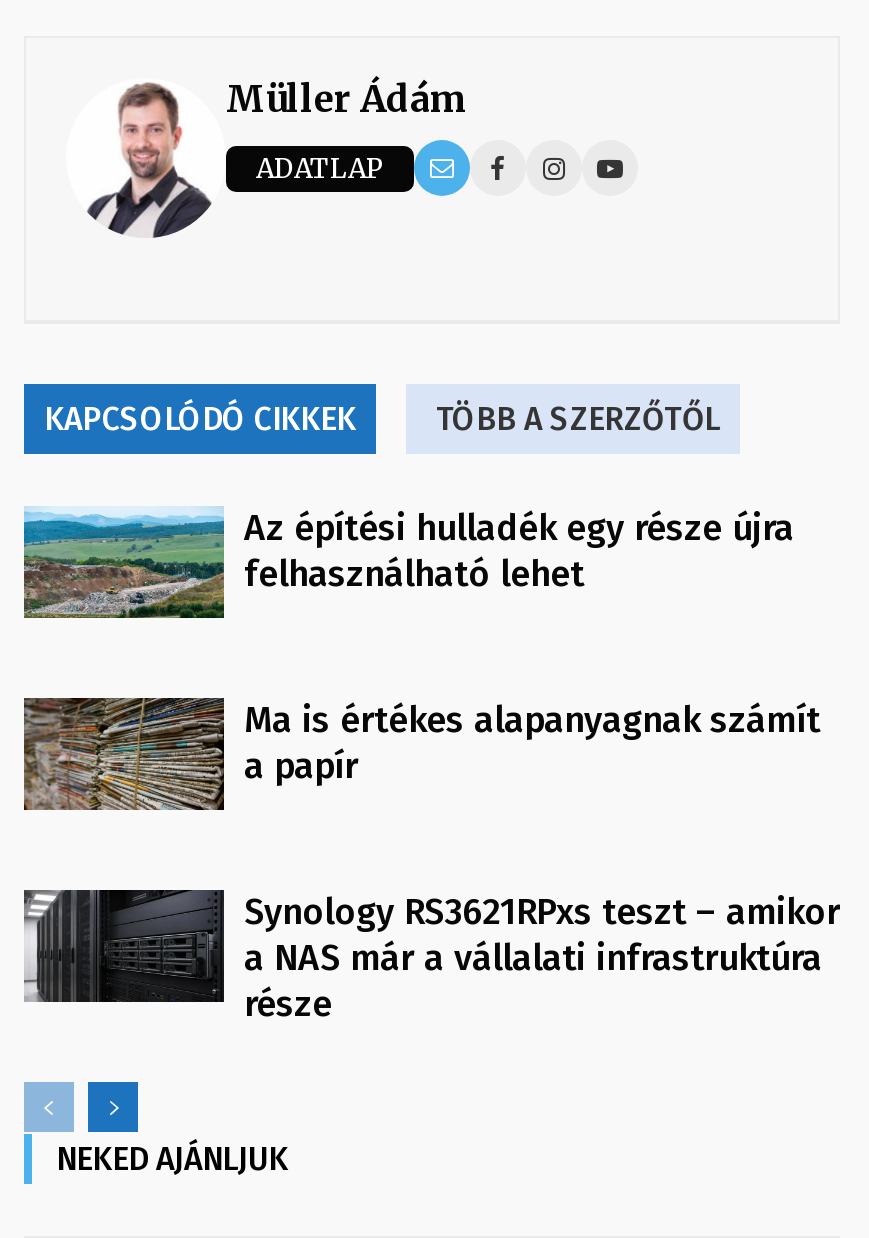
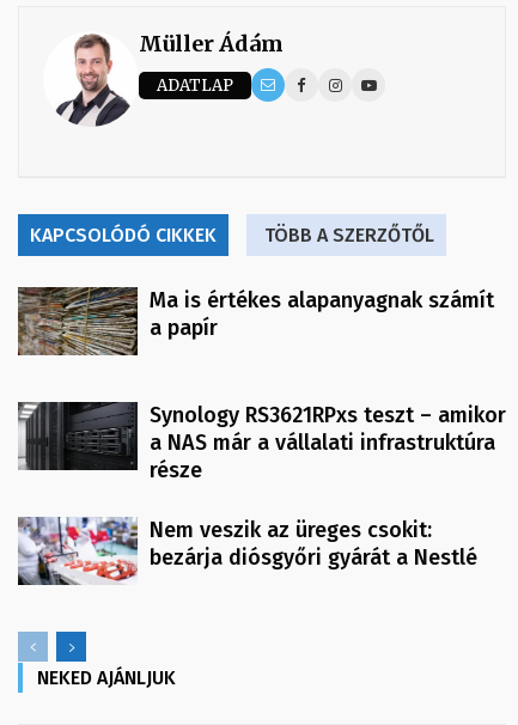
[22,506,794,620] [image] | Az építési hulladék egy része újra | felhasználható lehet -> none
moved [20,694,840,1026] -> [16,285,506,484]: [image] | Ma is értékes alapanyagnak számít | a papír | Synology RS3621RPxs teszt – amikor | a NAS már a vállalati infrastruktúra | része
none -> [17,517,477,586] [image] | Nem veszik az üreges csokit: | bezárja diósgyőri gyárát a Nestlé

